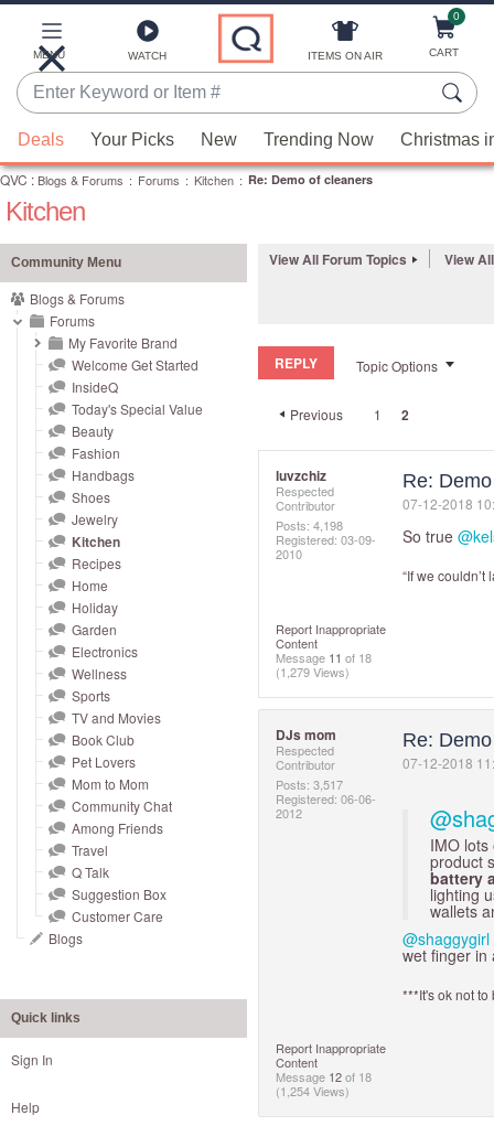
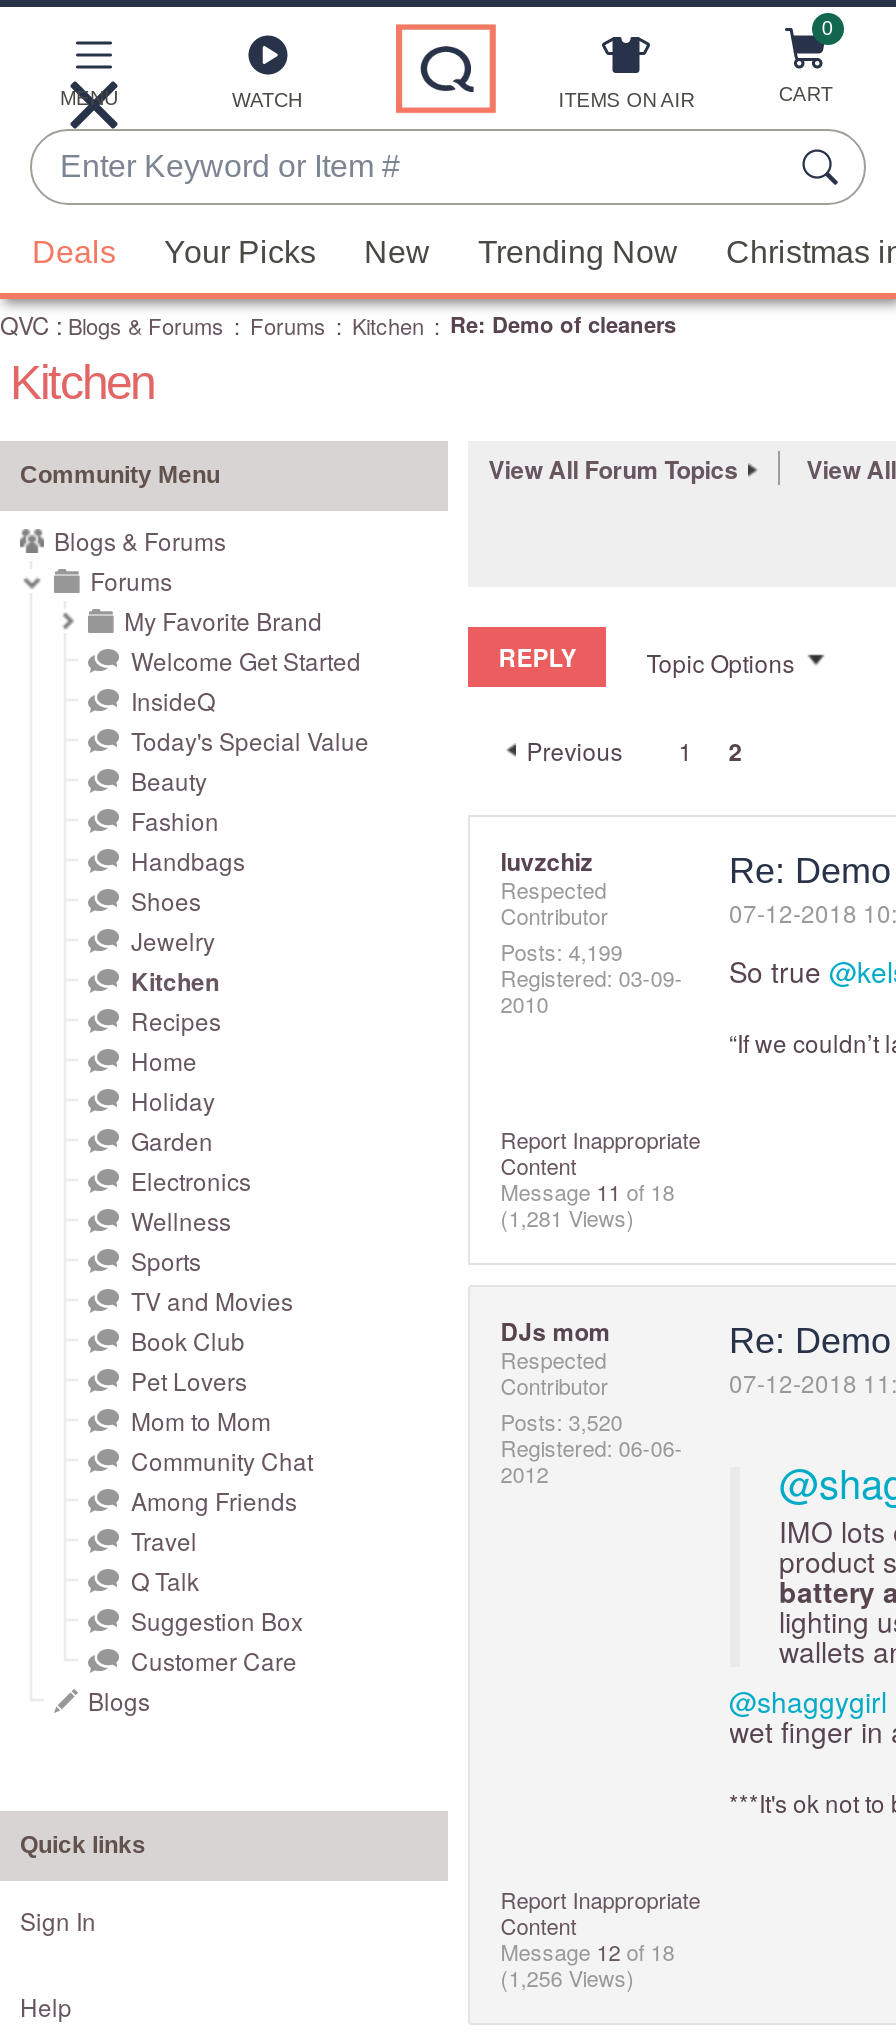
[276,516,343,534] Posts: 4,198 -> [500,935,622,967] Posts: 4,199
[276,663,350,680] (1,279 Views) -> [500,1201,634,1233] (1,281 Views)
[276,775,343,793] Posts: 3,517 -> [500,1405,622,1437] Posts: 3,520
[276,1082,350,1100] (1,254 Views) -> [500,1961,634,1993] (1,256 Views)

